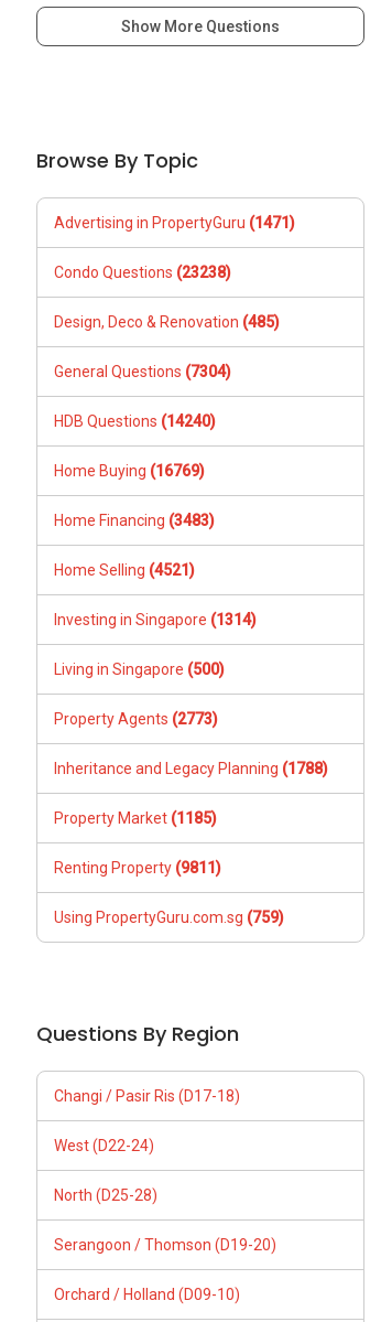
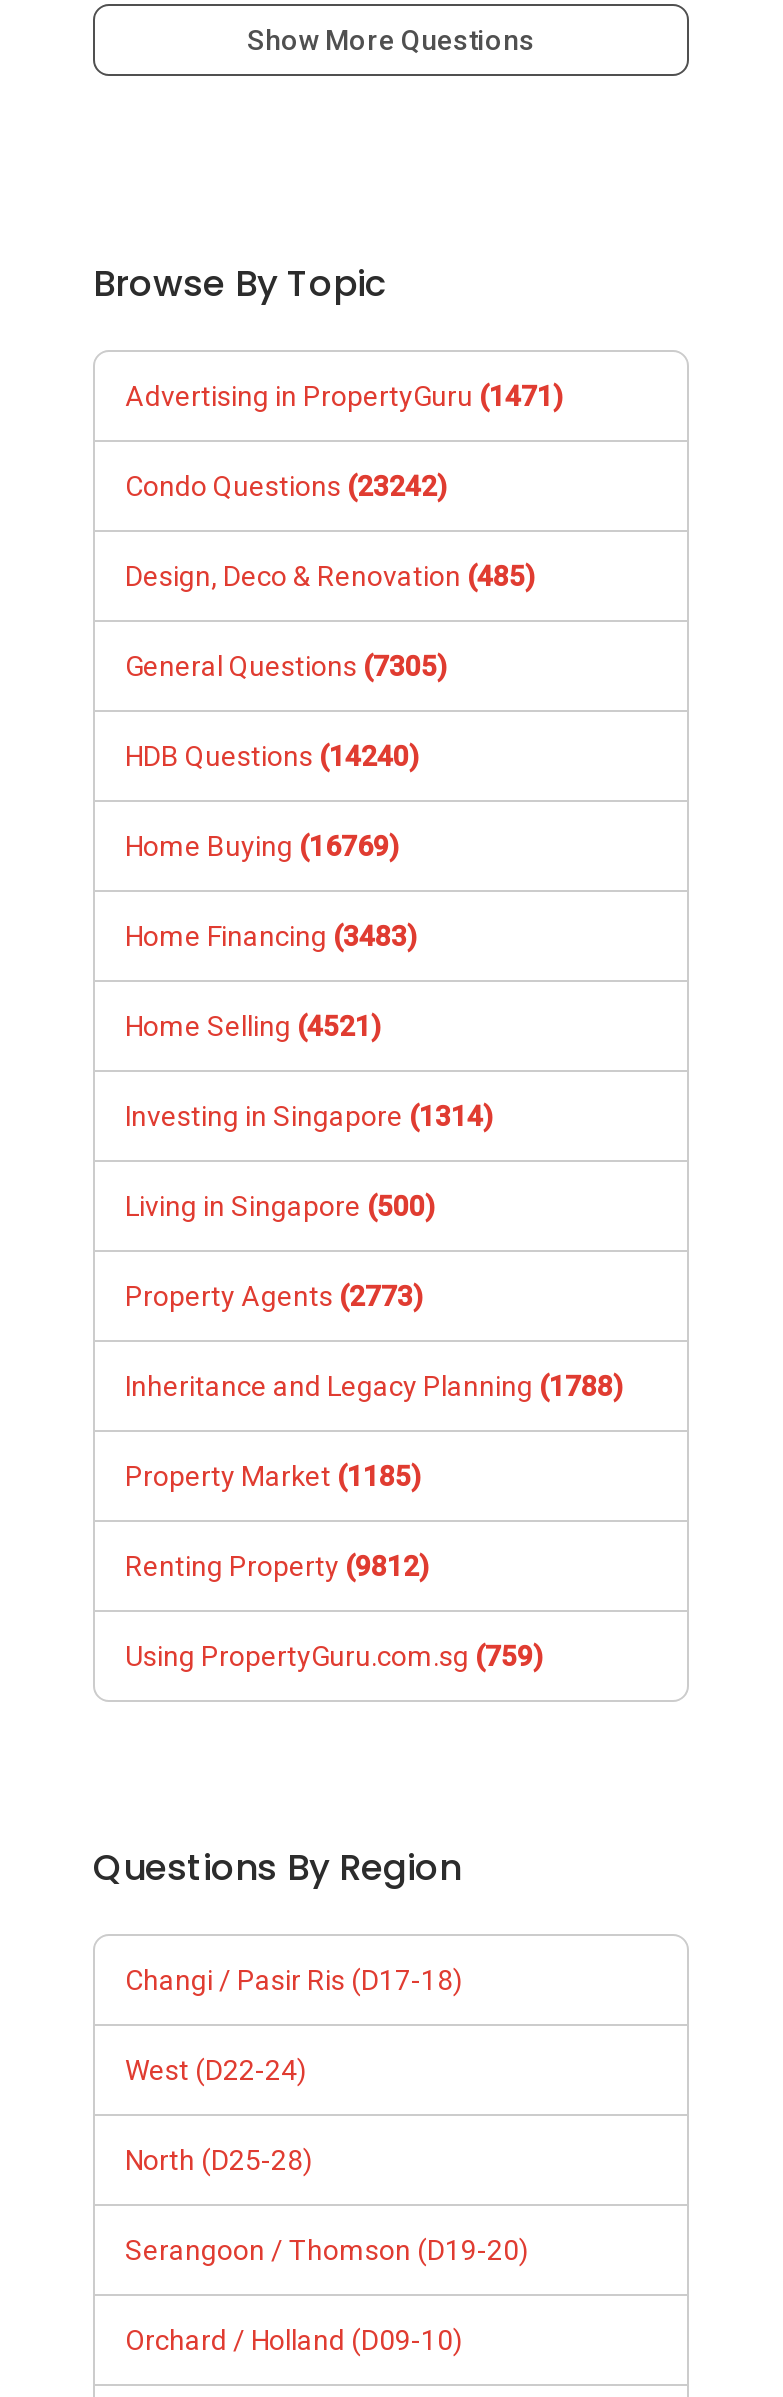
[54,264,231,281] Condo Questions (23238) -> [125,471,447,503] Condo Questions (23242)
[54,363,231,381] General Questions (7304) -> [125,651,447,683] General Questions (7305)
[54,859,221,877] Renting Property (9811) -> [125,1551,429,1583] Renting Property (9812)

